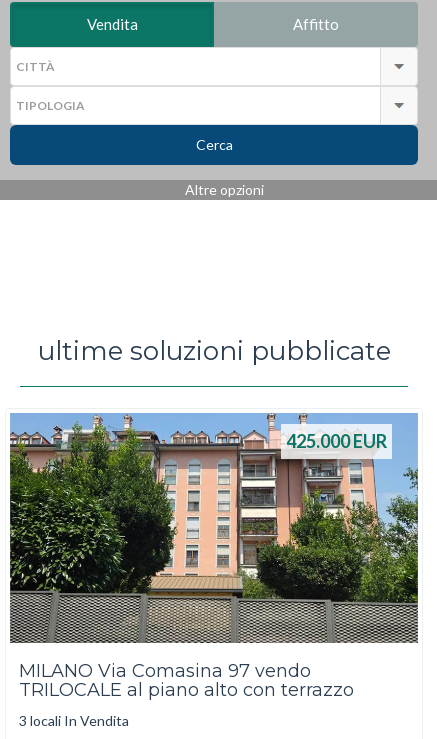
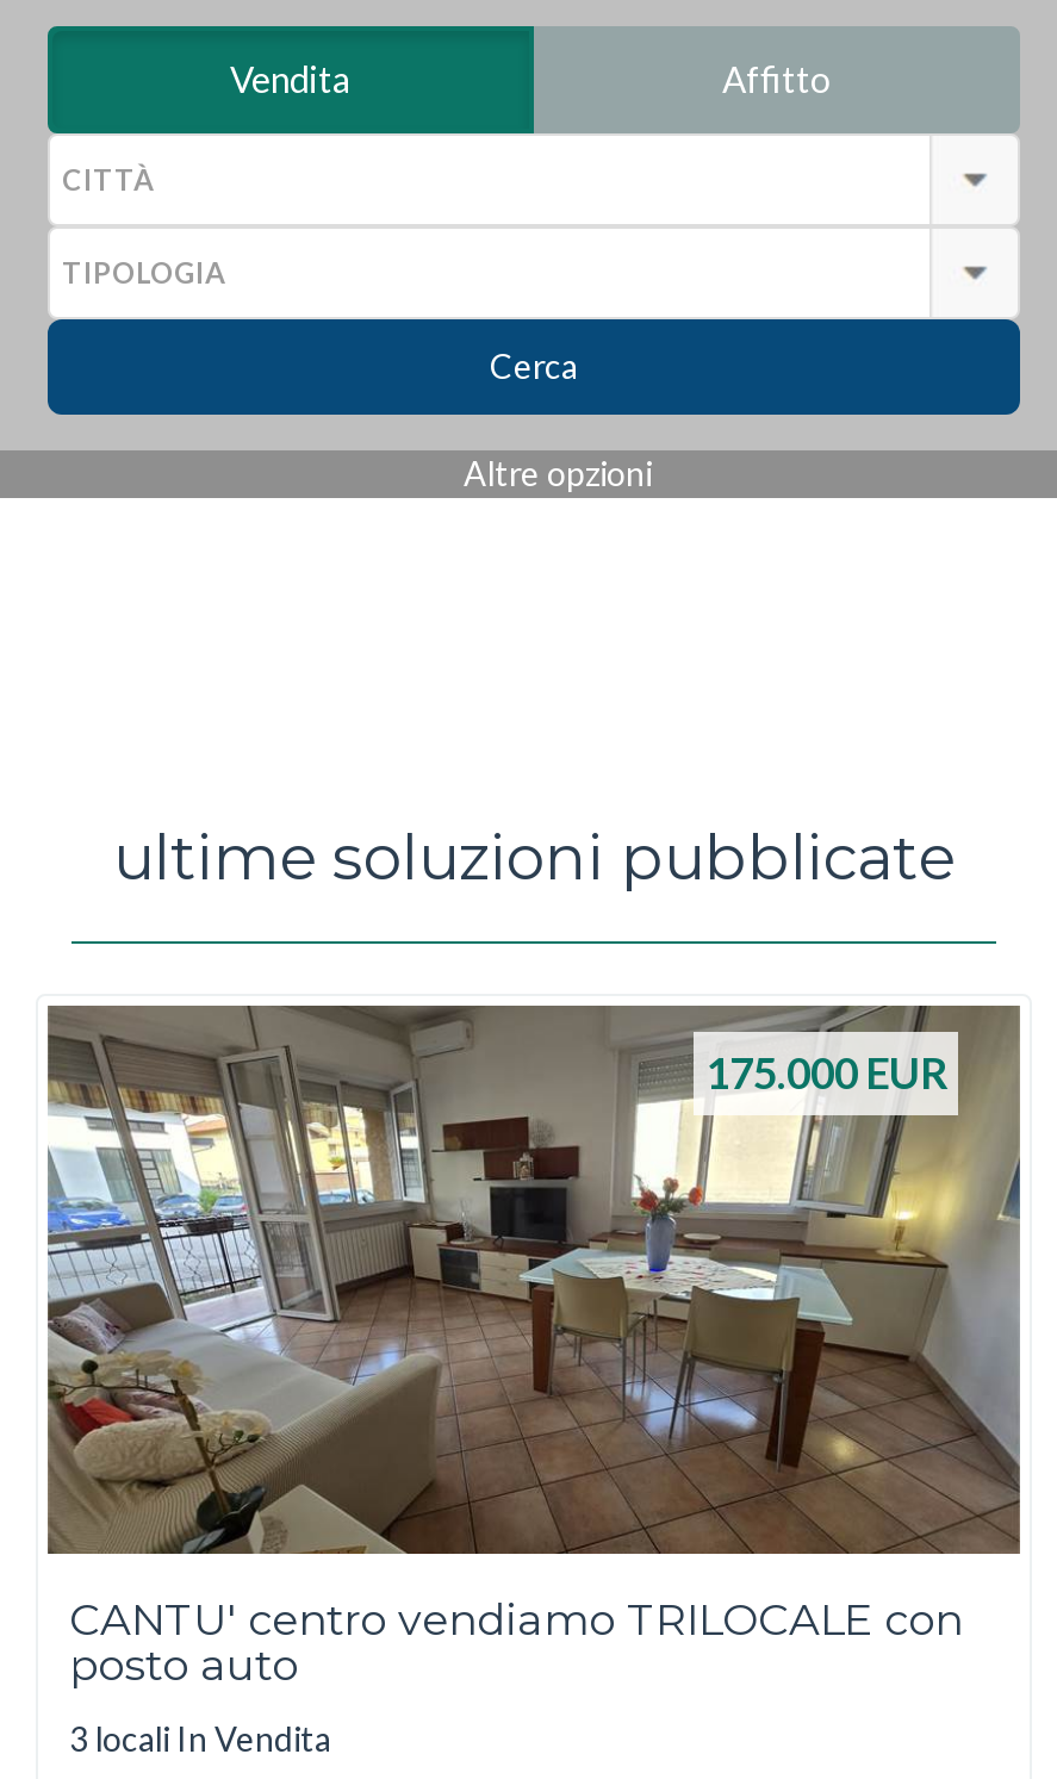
[9,412,419,643] [image] | 425.000 EUR -> [45,1003,1022,1554] [image] | 175.000 EUR
[19,660,354,701] MILANO Via Comasina 97 vendo | TRILOCALE al piano alto con terrazzo -> [69,1594,963,1692] CANTU' centro vendiamo TRILOCALE con | posto auto

